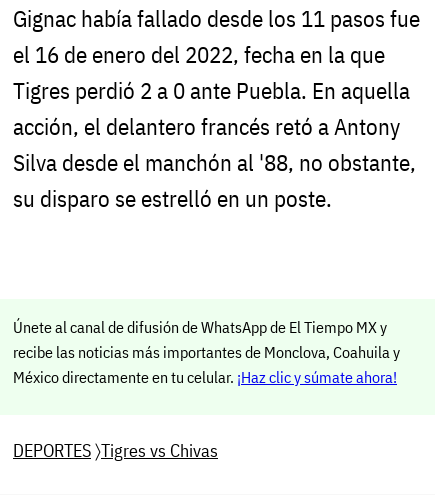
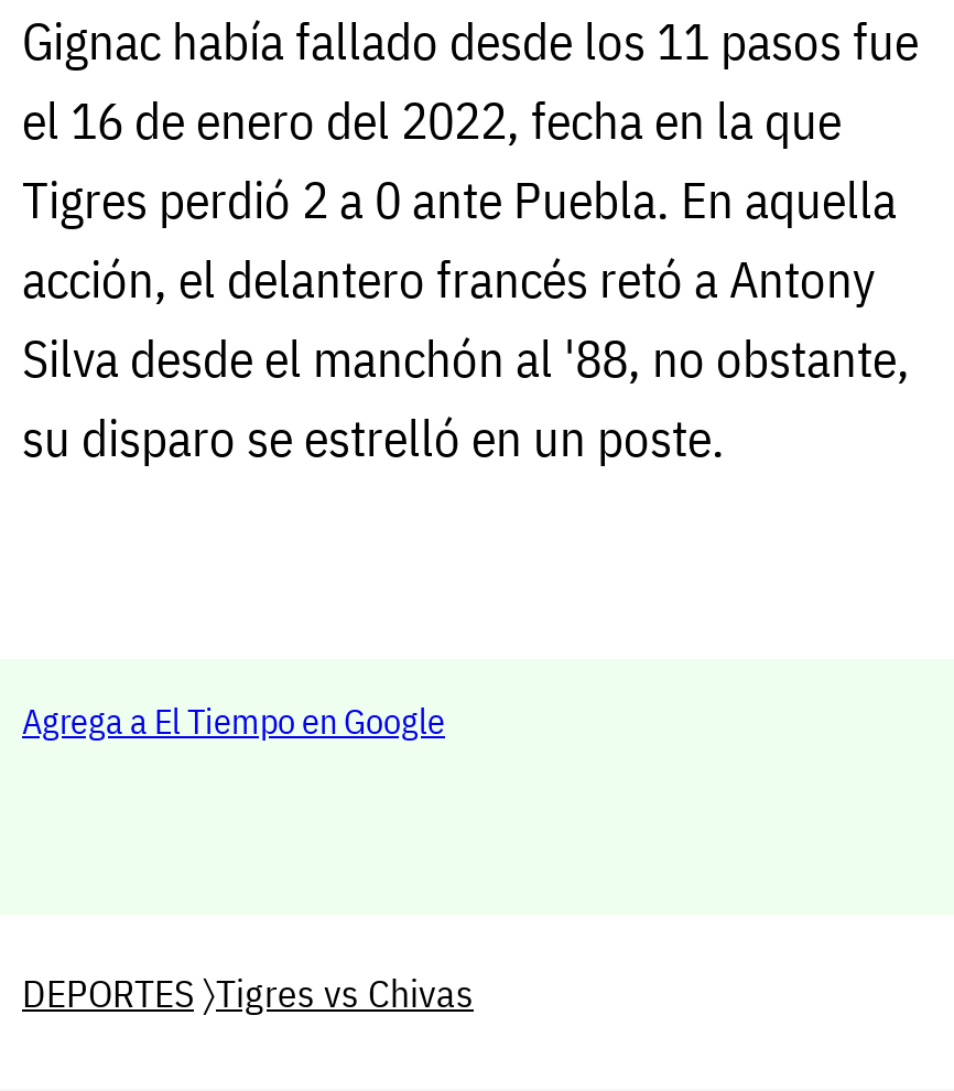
[13,317,400,387] Únete al canal de difusión de WhatsApp de El Tiempo MX y | recibe las noticias más importantes de Monclova, Coahuila y | México directamente en tu celular. ¡Haz clic y súmate ahora! -> [22,698,445,742] Agrega a El Tiempo en Google

